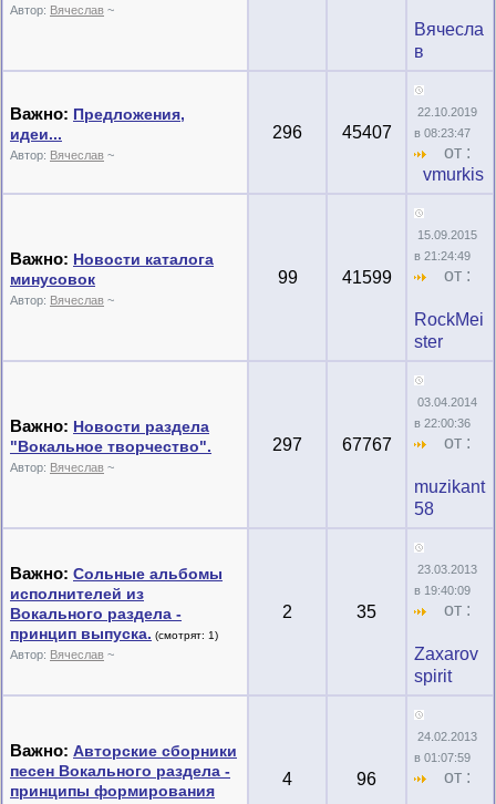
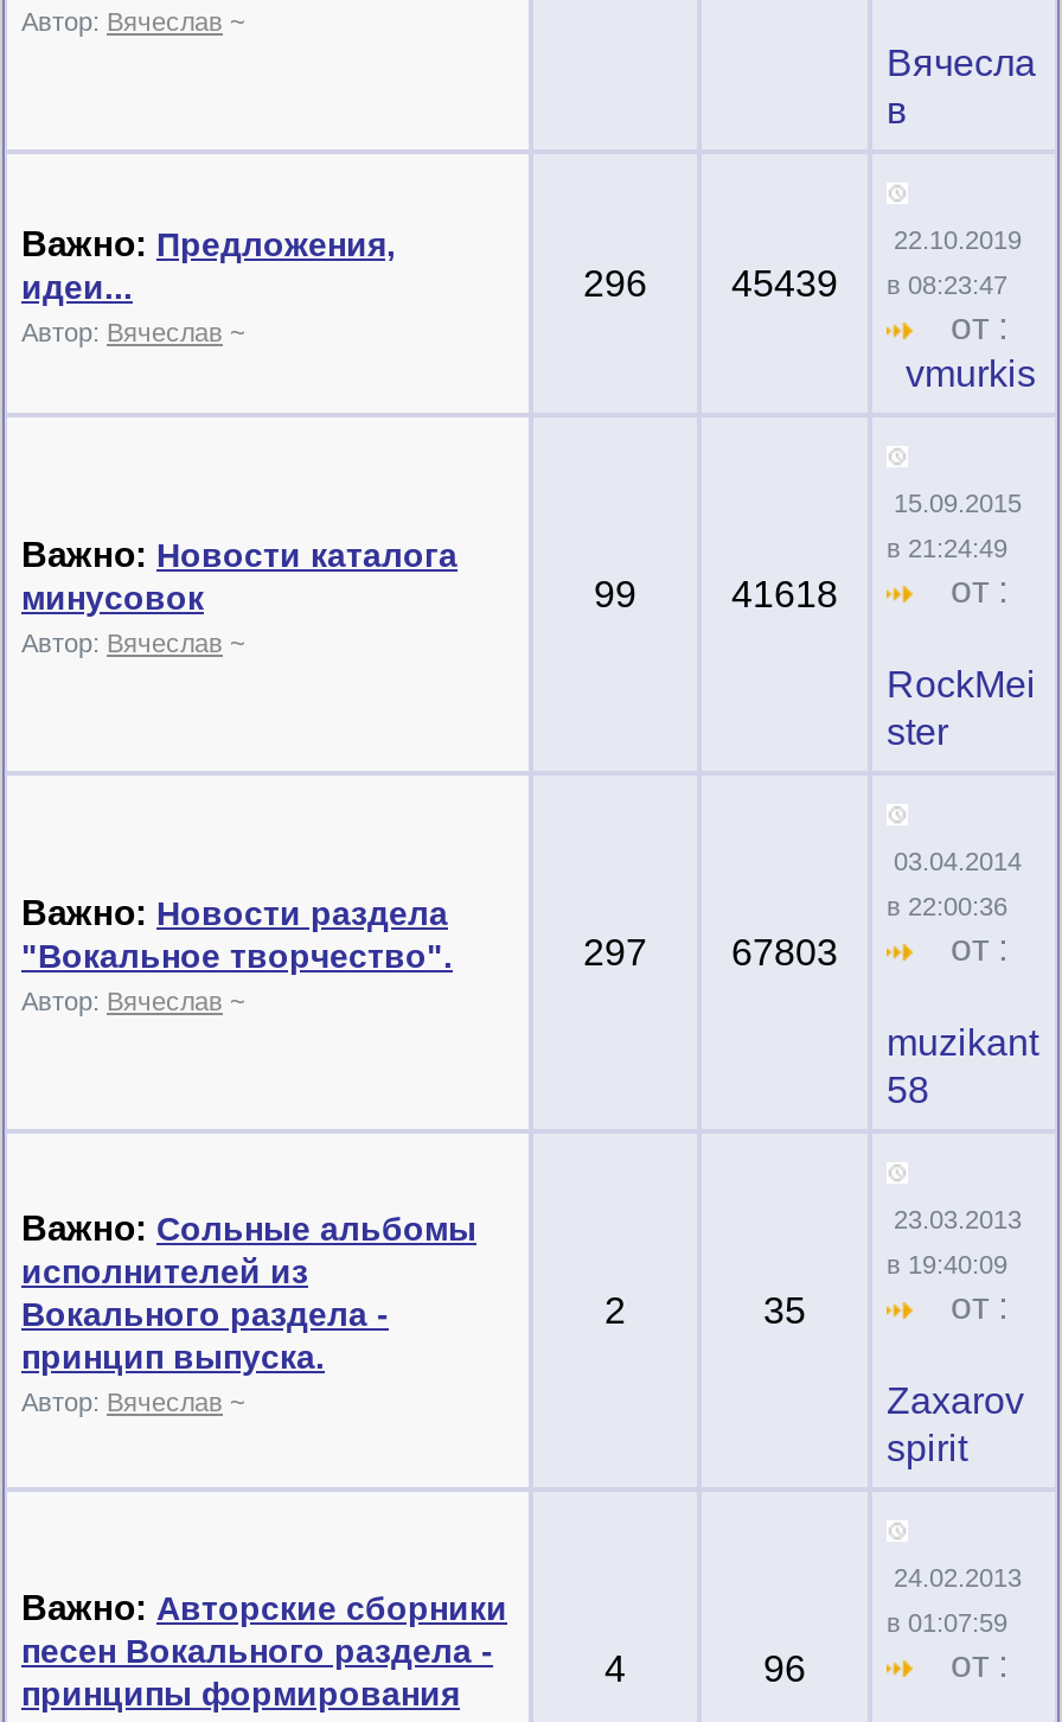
[342,123,471,142] 45407 в 08:23:47 -> [731,263,1007,304] 45439 в 08:23:47
[342,266,479,287] 41599 от : -> [731,569,1026,614] 41618 от :
[342,433,479,454] 67767 от : -> [731,927,1026,972] 67803 от :
[10,625,218,642] принцип выпуска. (смотрят: 1) -> [21,1338,325,1376] принцип выпуска.

